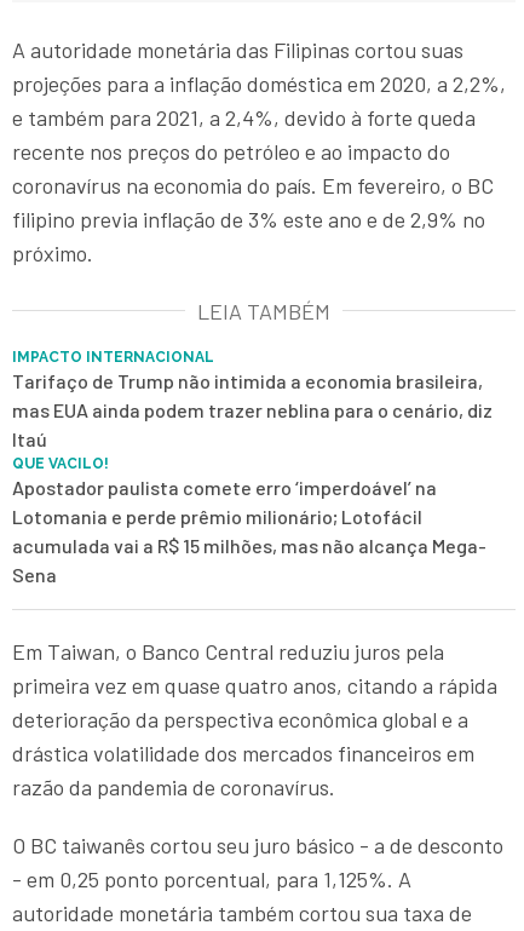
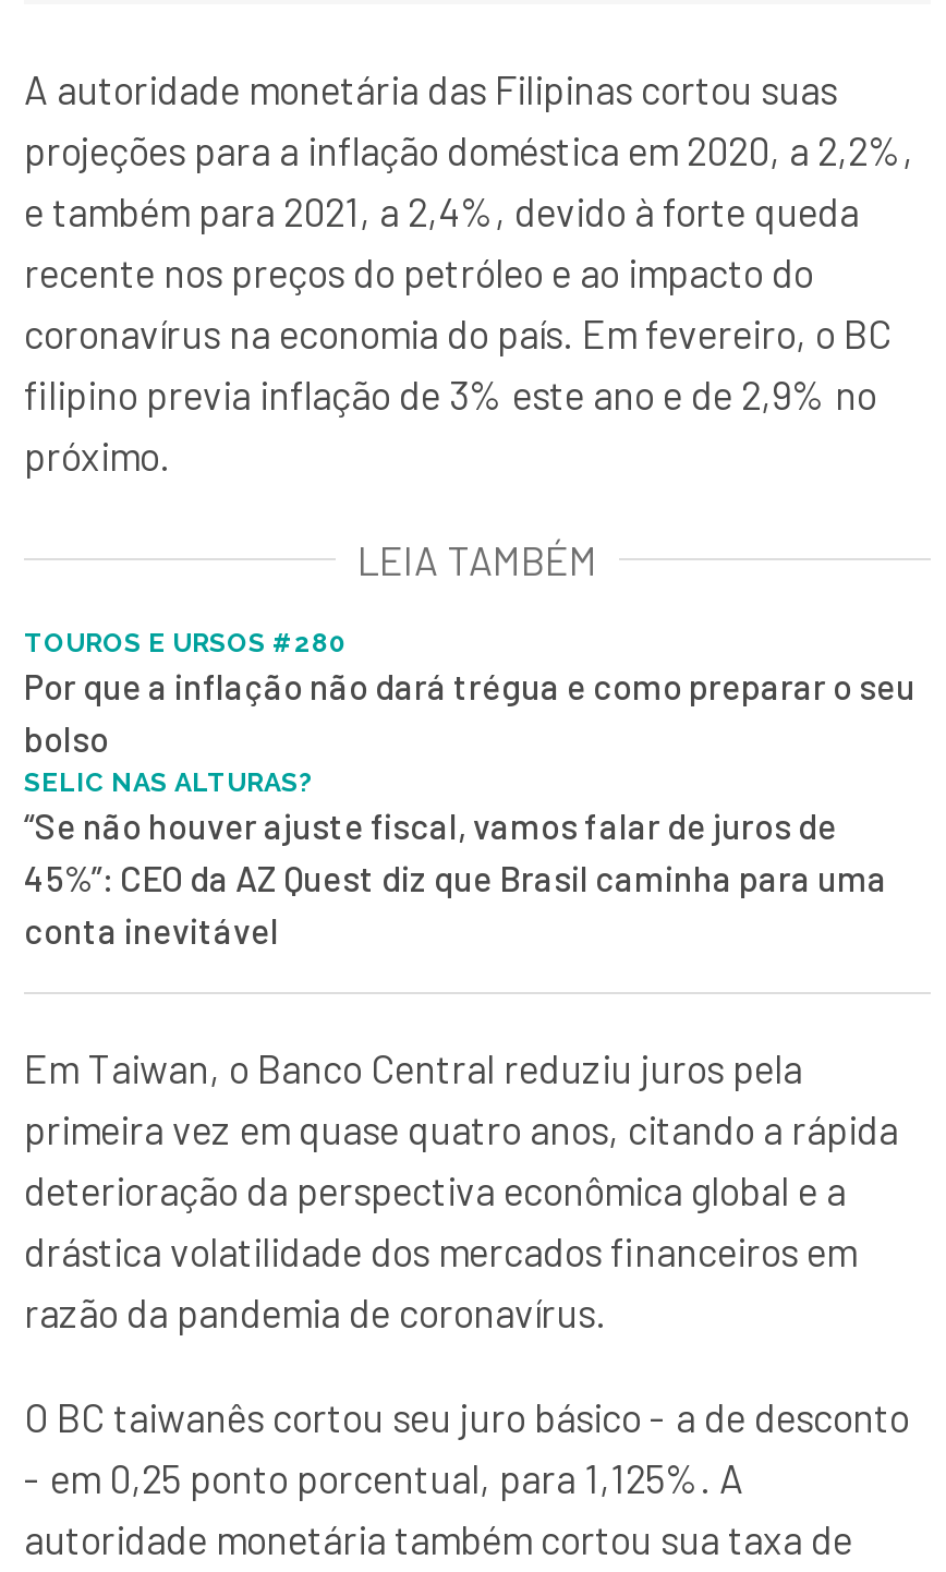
[12,348,493,586] IMPACTO INTERNACIONAL | Tarifaço de Trump não intimida a economia brasileira, | mas EUA ainda podem trazer neblina para o cenário, diz | Itaú | QUE VACILO! | Apostador paulista comete erro ‘imperdoável’ na | Lotomania e perde prêmio milionário; Lotofácil | acumulada vai a R$ 15 milhões, mas não alcança Mega- | Sena -> [24,627,915,950] TOUROS E URSOS #280 | Por que a inflação não dará trégua e como preparar o seu | bolso | SELIC NAS ALTURAS? | “Se não houver ajuste fiscal, vamos falar de juros de | 45%”: CEO da AZ Quest diz que Brasil caminha para uma | conta inevitável

